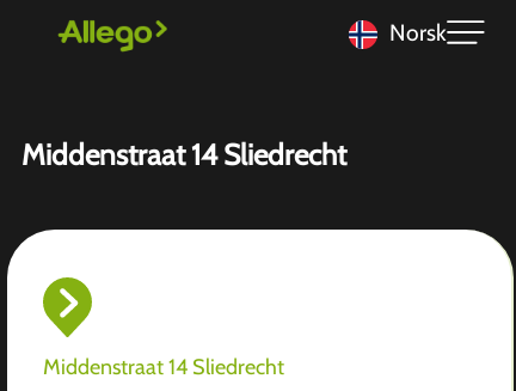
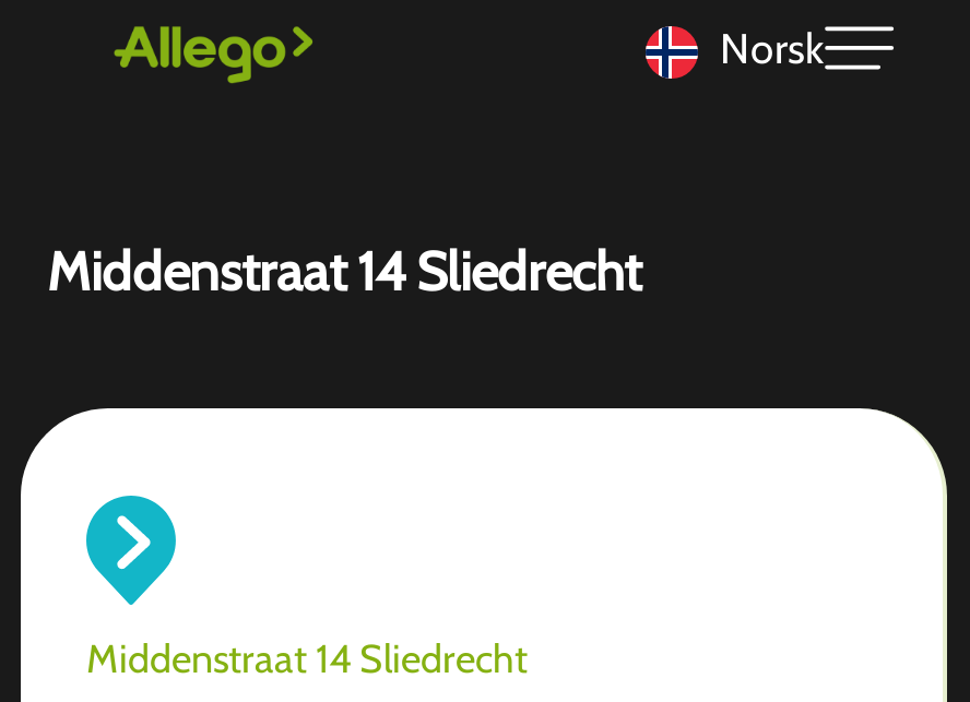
[42,276,93,338] [image] -> [84,493,178,607] [image]

